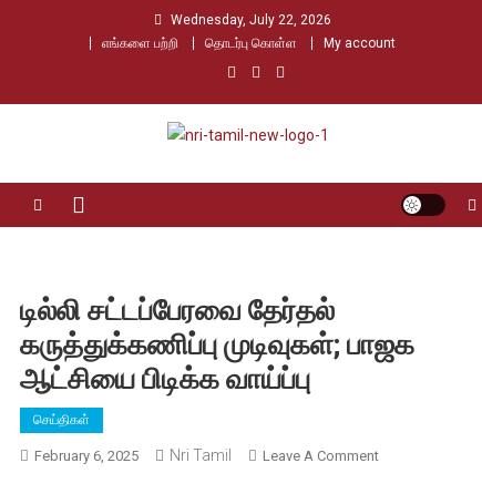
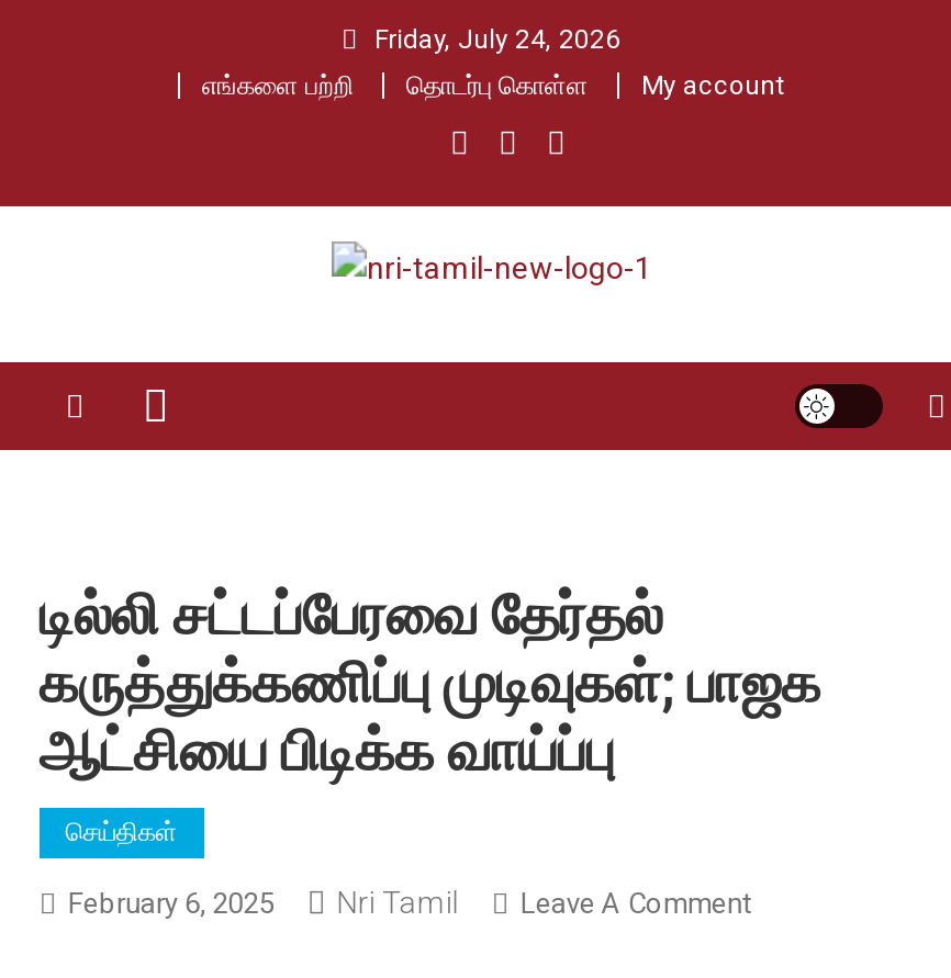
[171,12,331,28] Wednesday, July 22, 2026 -> [374,24,620,55] Friday, July 24, 2026

